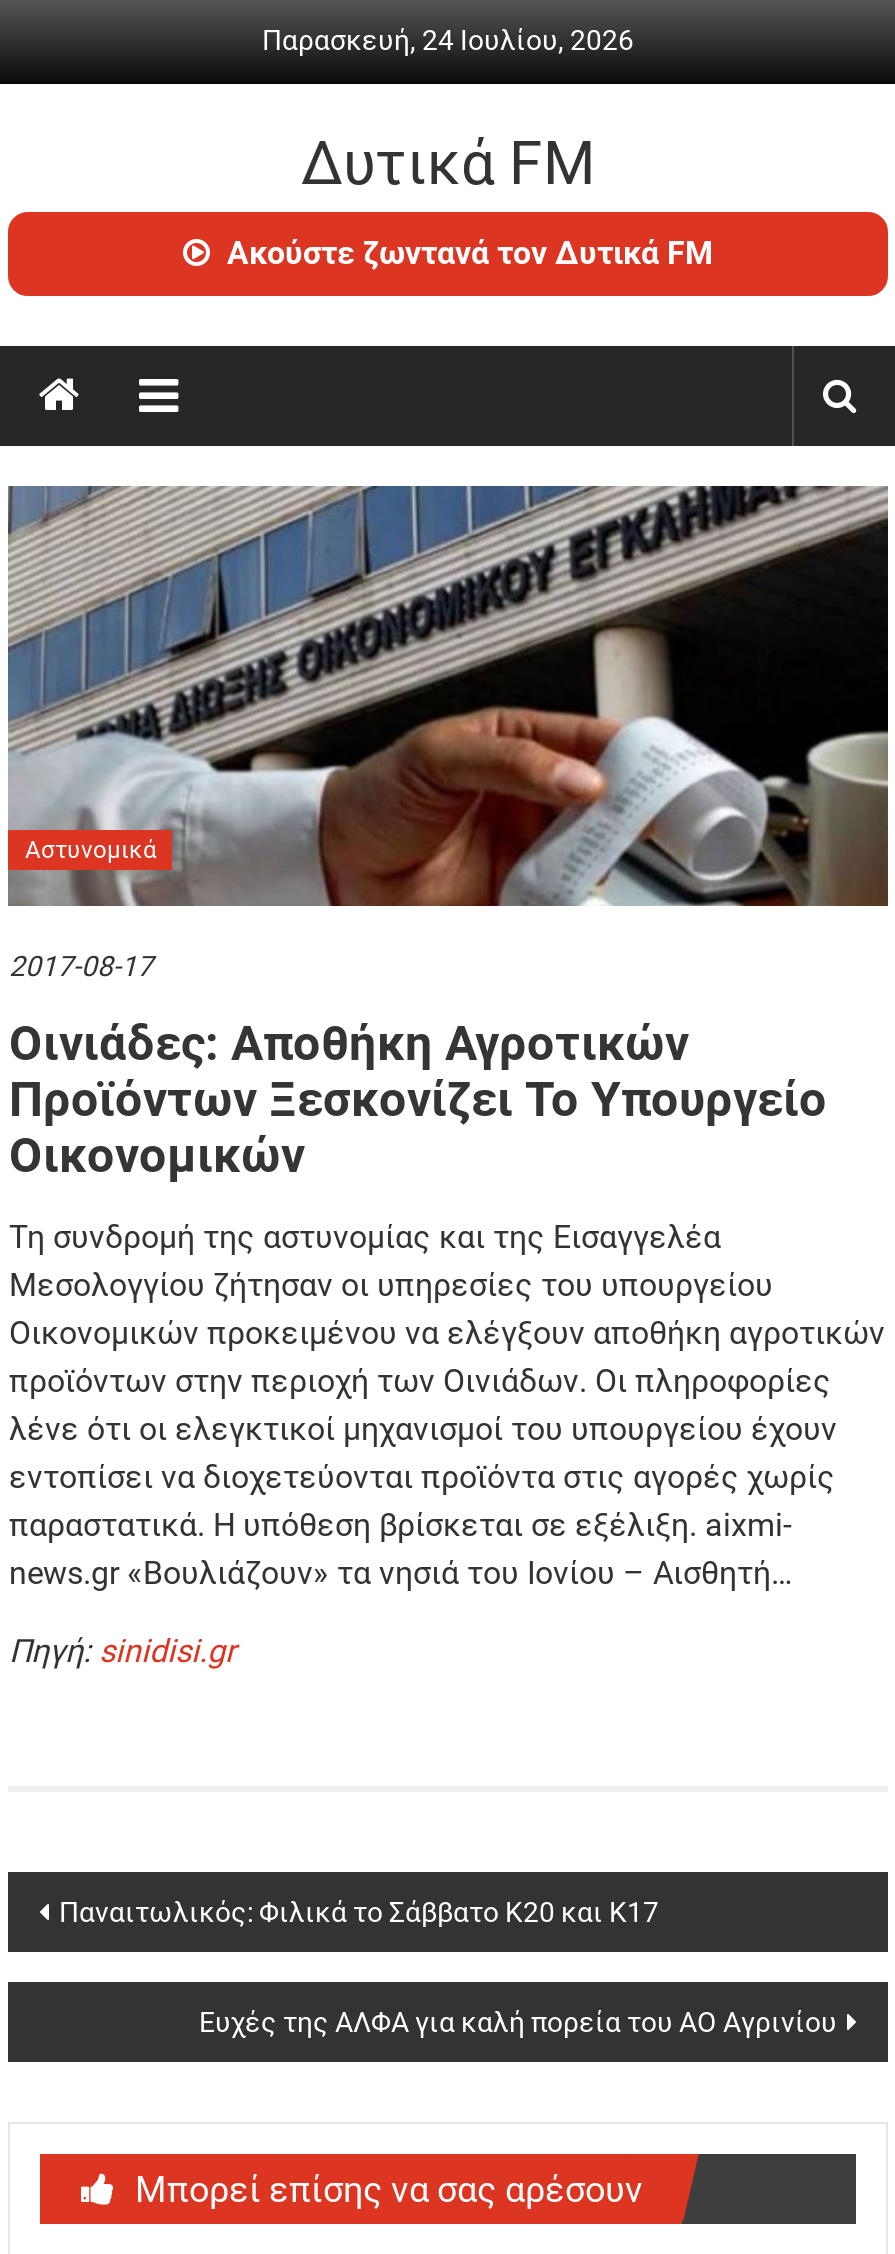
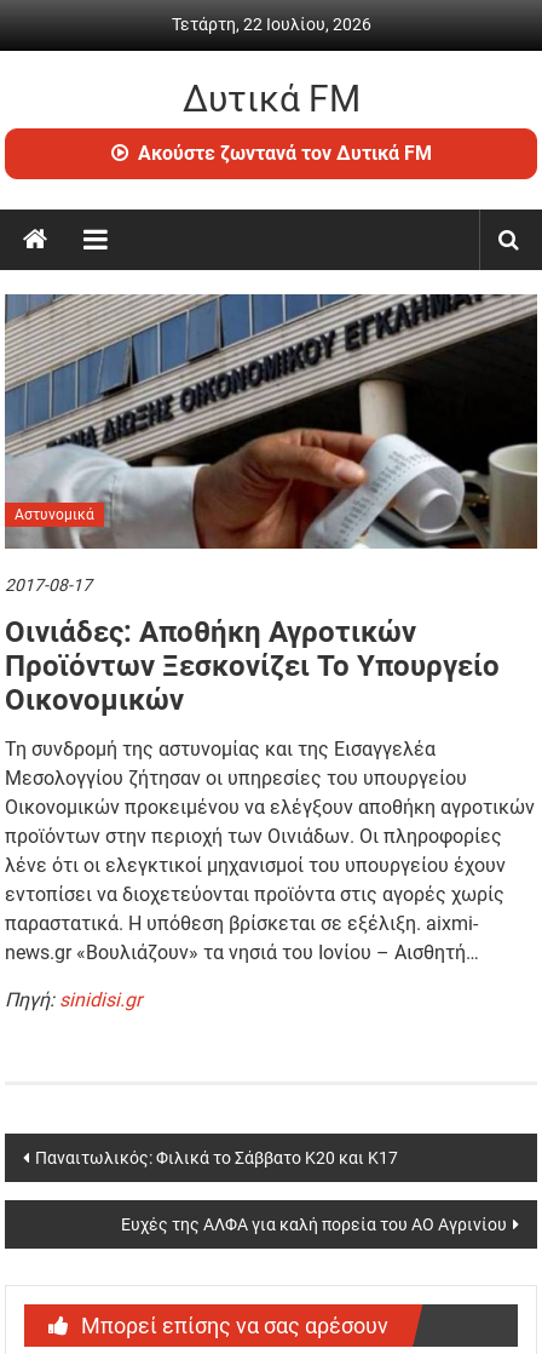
[262,24,634,56] Παρασκευή, 24 Ιουλίου, 2026 -> [171,15,371,34] Τετάρτη, 22 Ιουλίου, 2026

